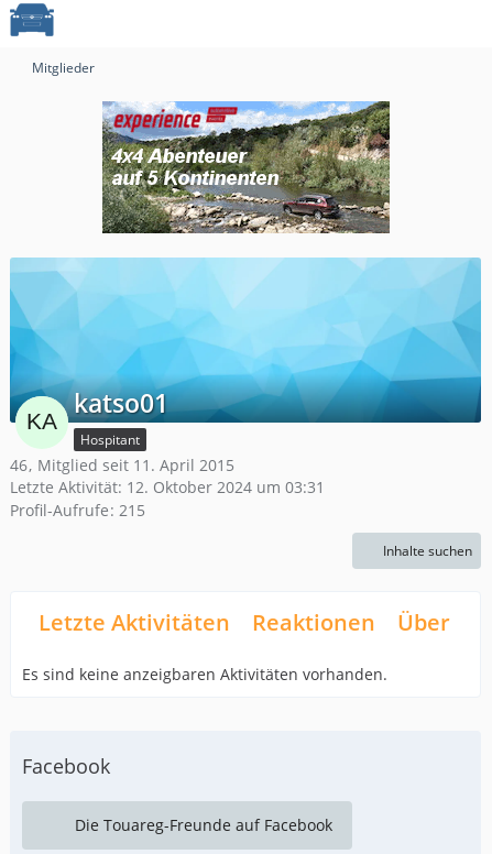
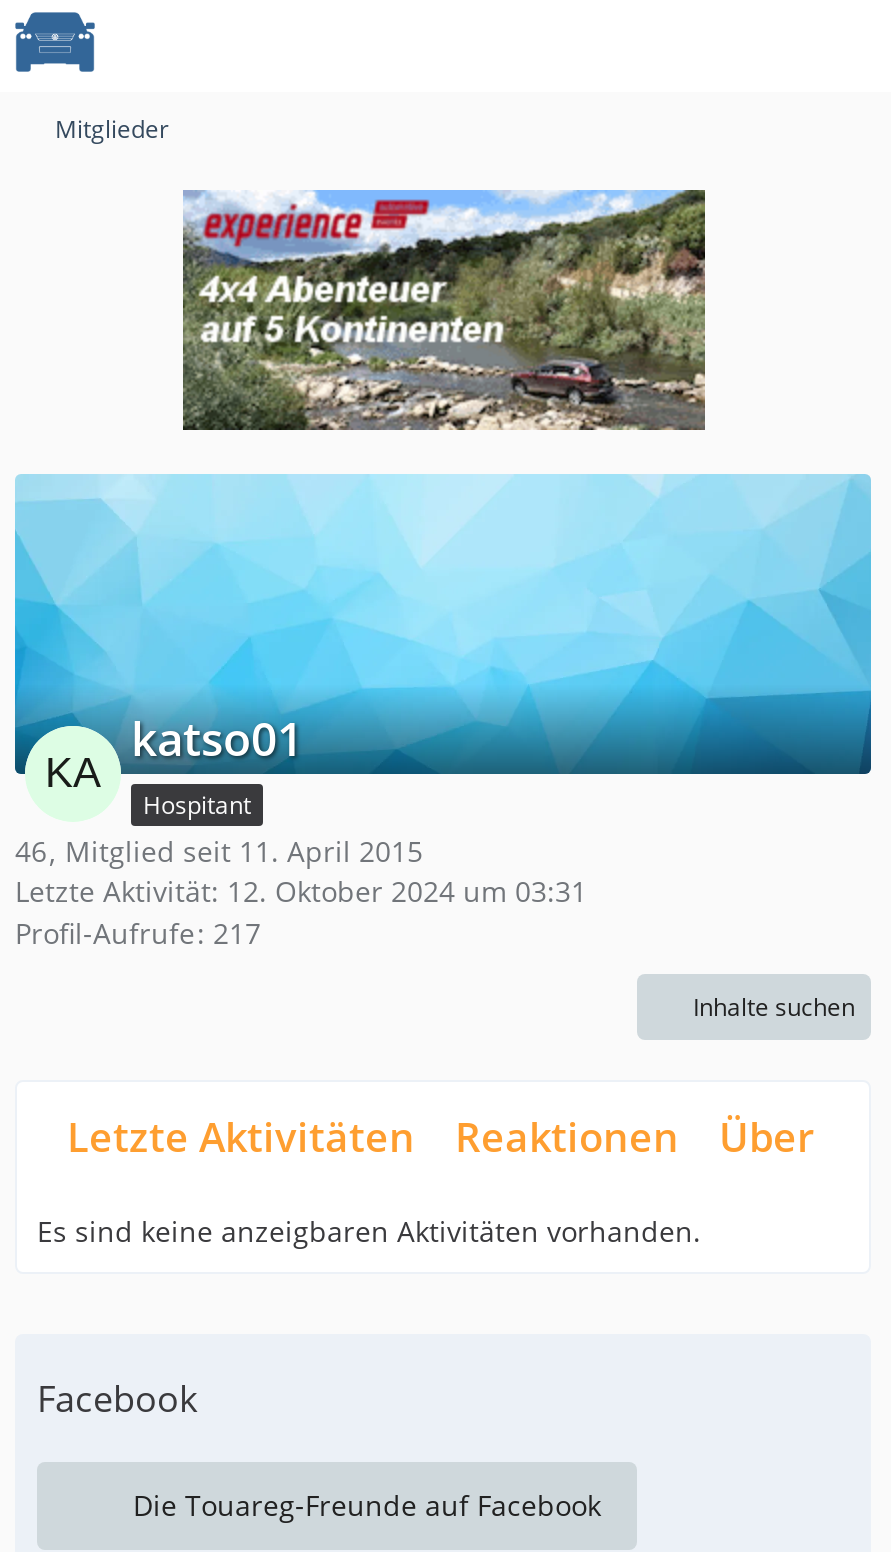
[10,500,145,521] Profil-Aufrufe 215 -> [15,914,261,952] Profil-Aufrufe 217

